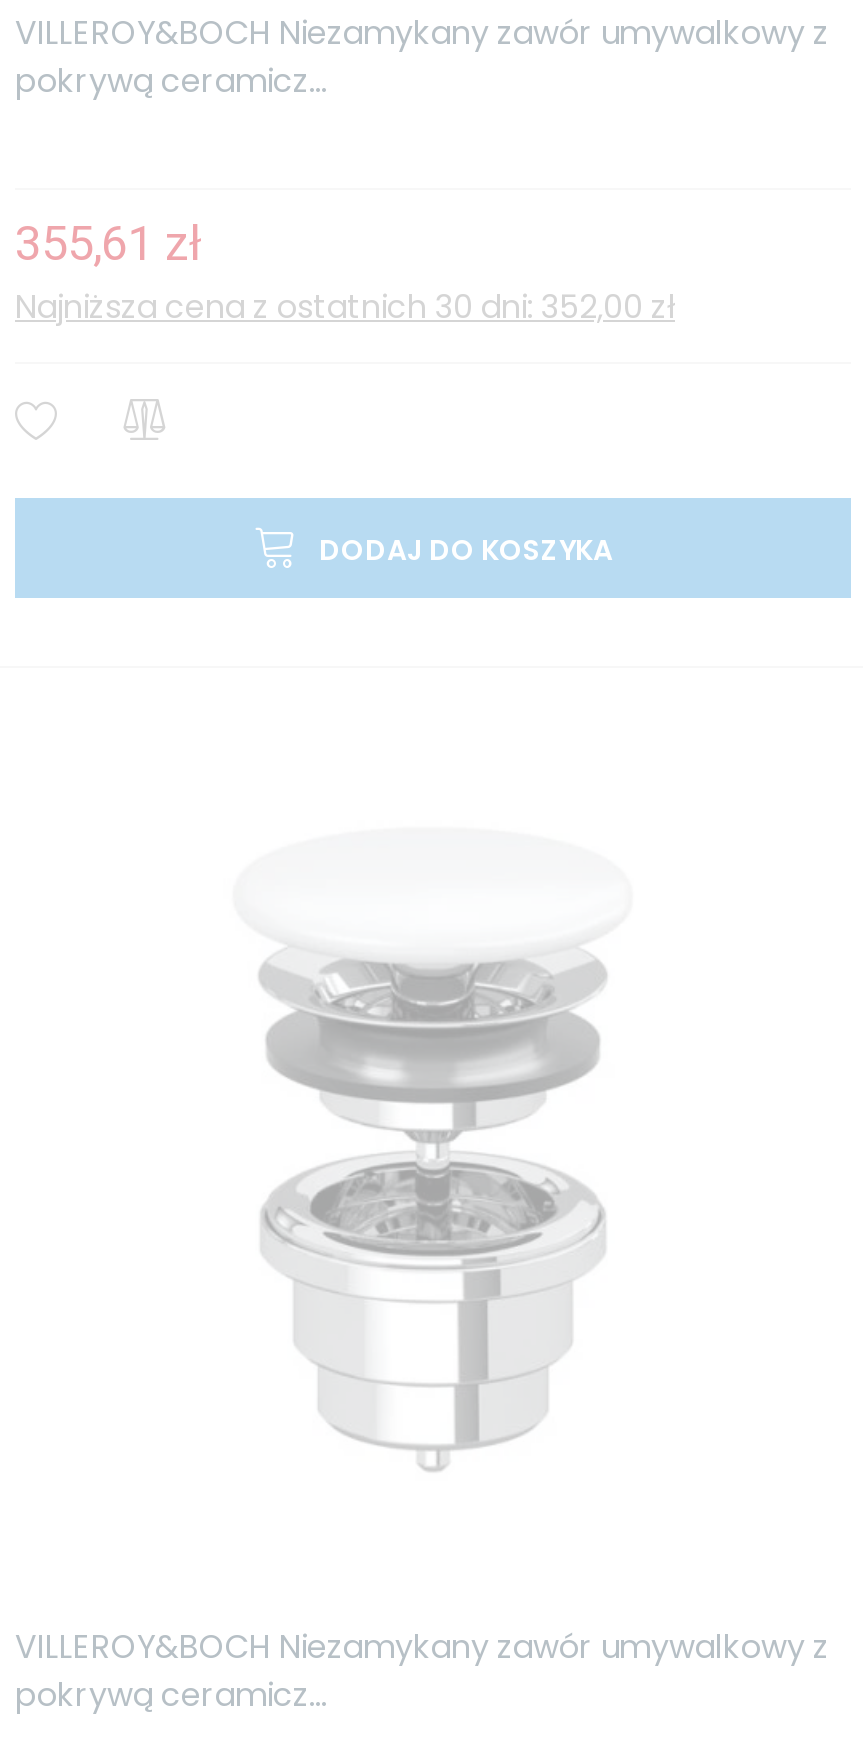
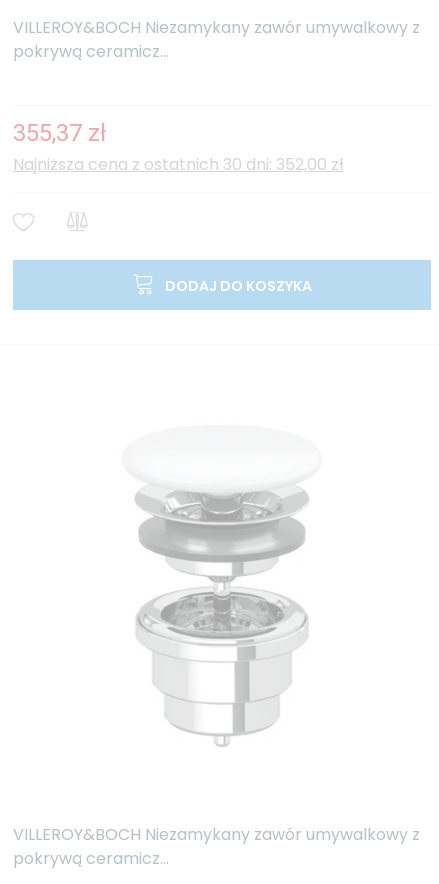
[15,216,203,272] 355,61 zł -> [13,119,107,147] 355,37 zł

